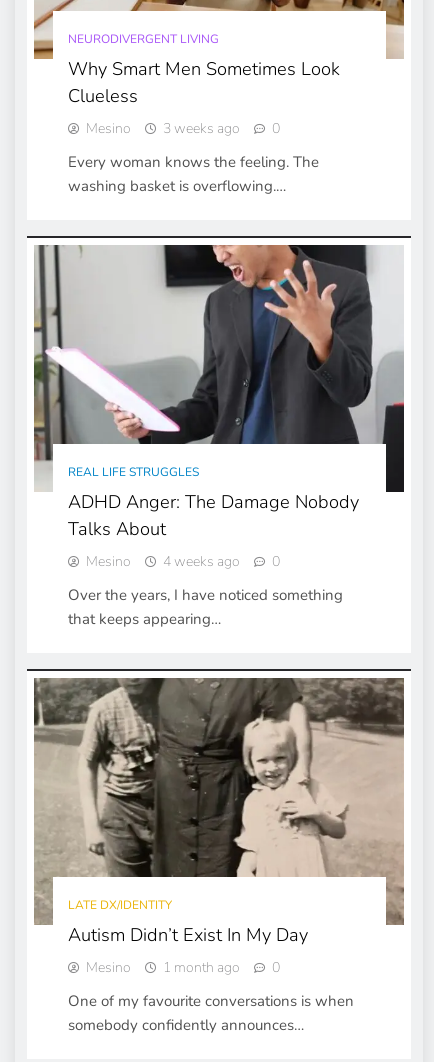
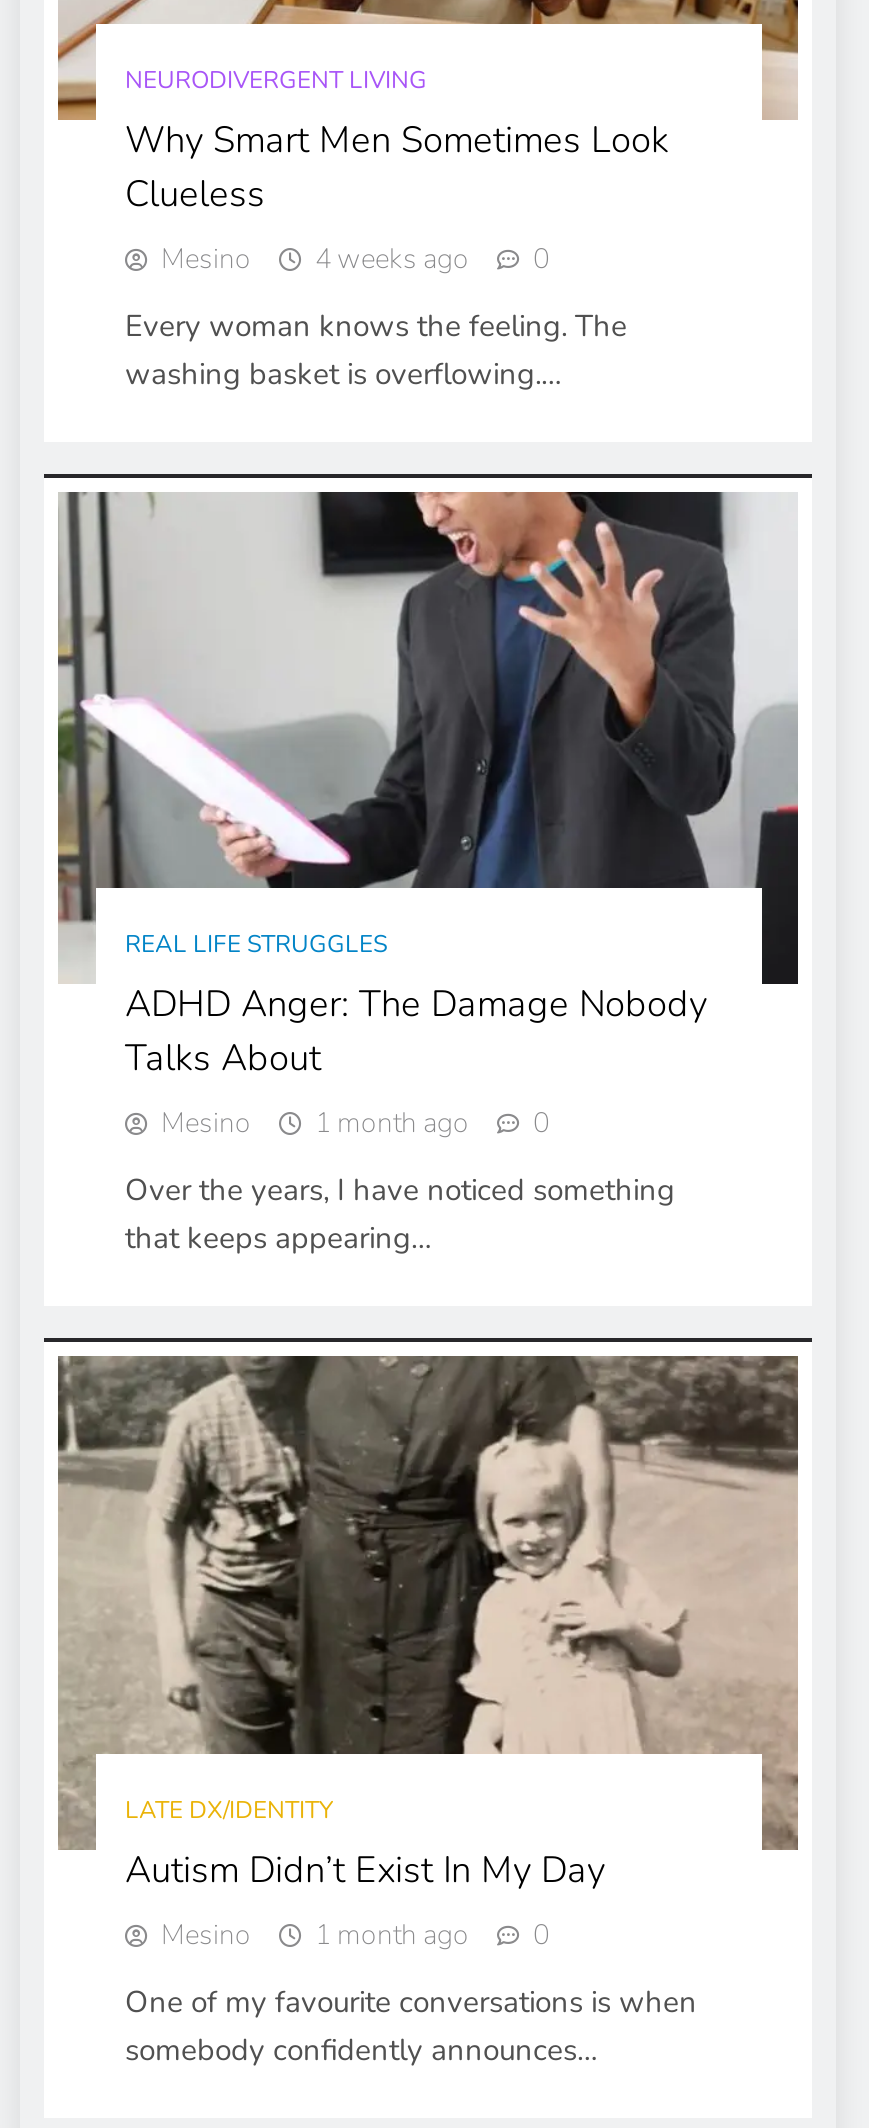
[85,119,279,138] Mesino 3 weeks ago 0 -> [161,239,549,277] Mesino 4 weeks ago 0
[85,552,279,571] Mesino 4 weeks ago 0 -> [161,1104,549,1142] Mesino 1 month ago 0

